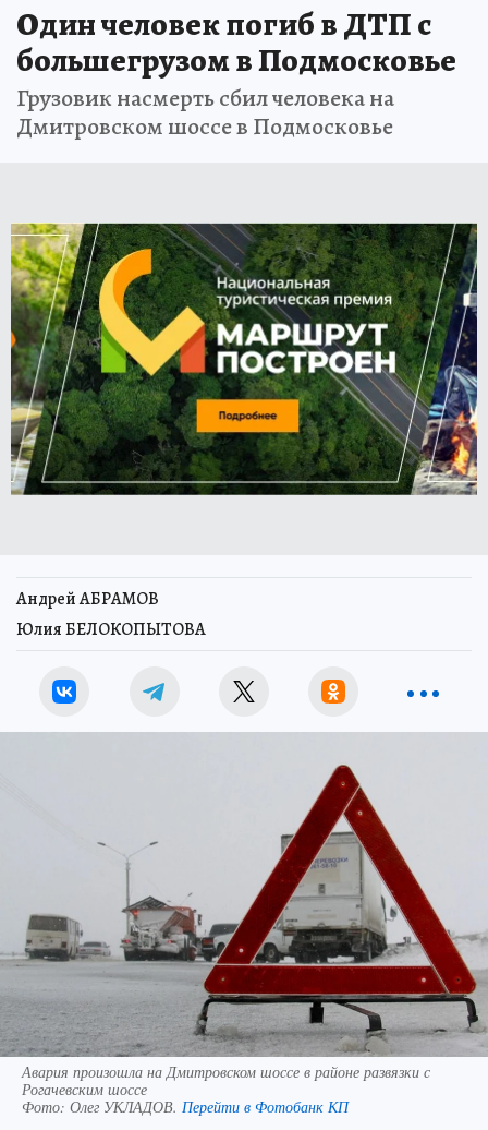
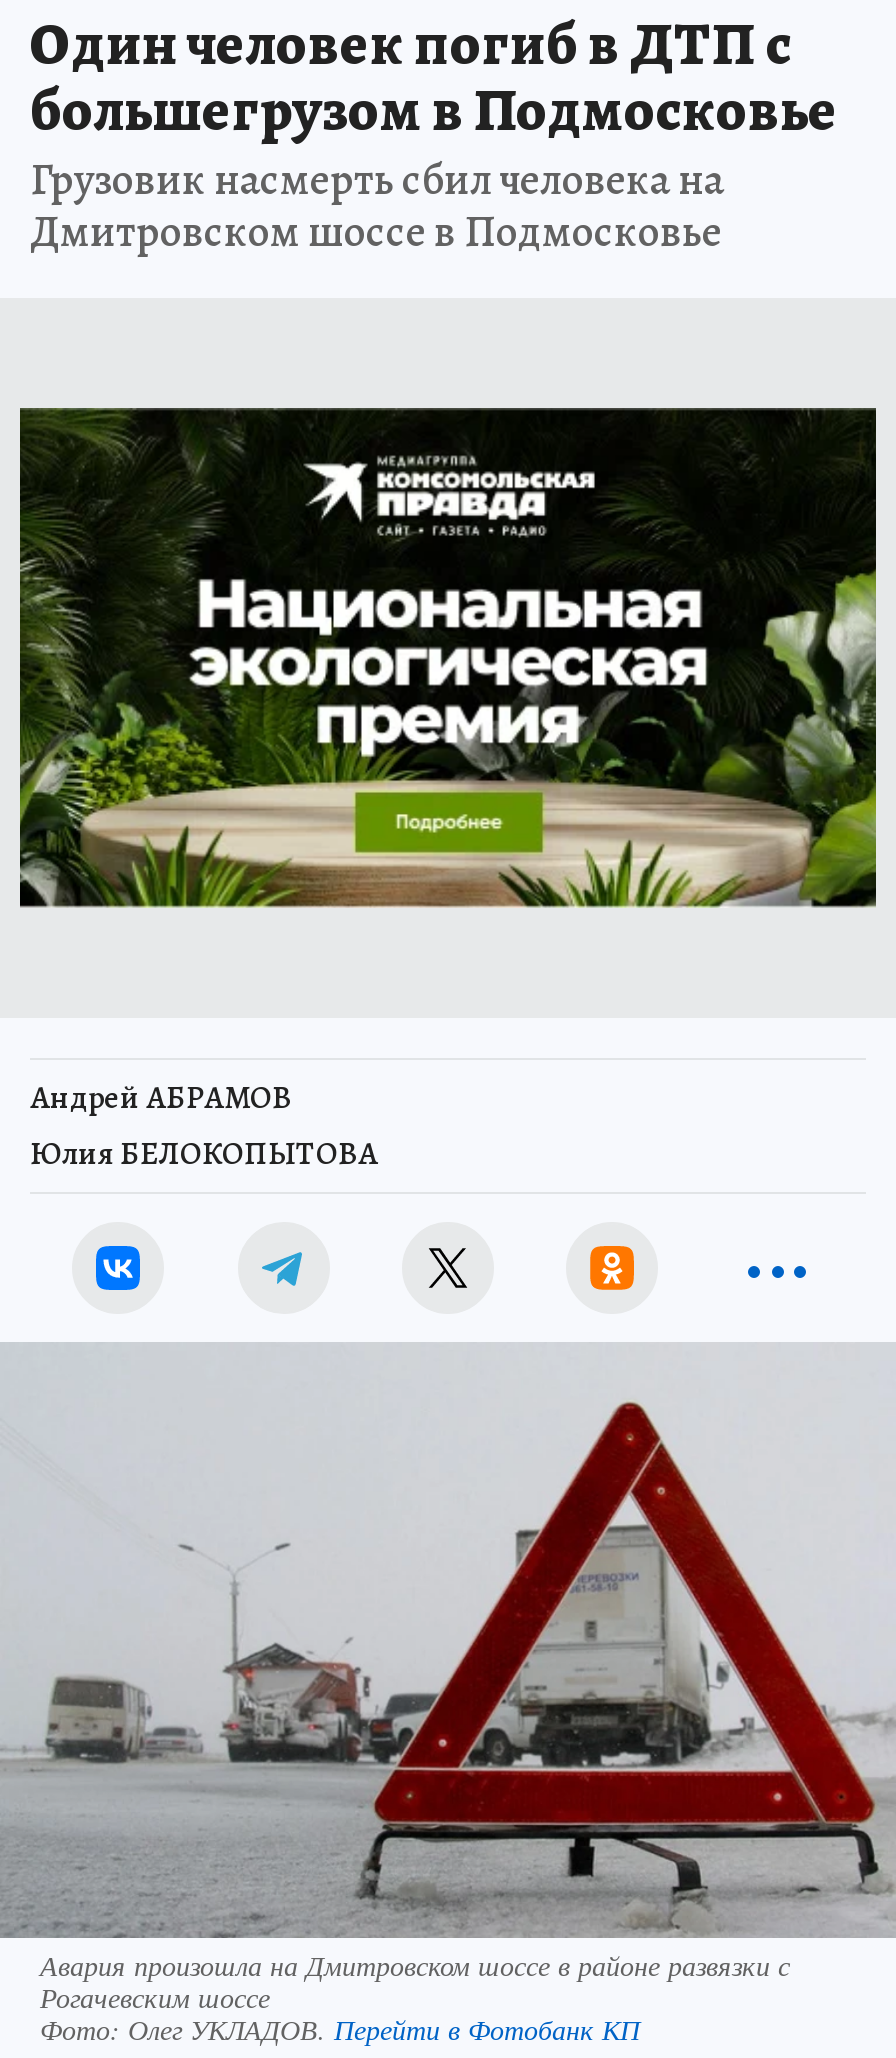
[10,223,478,496] [image] -> [18,406,878,908] [image]

